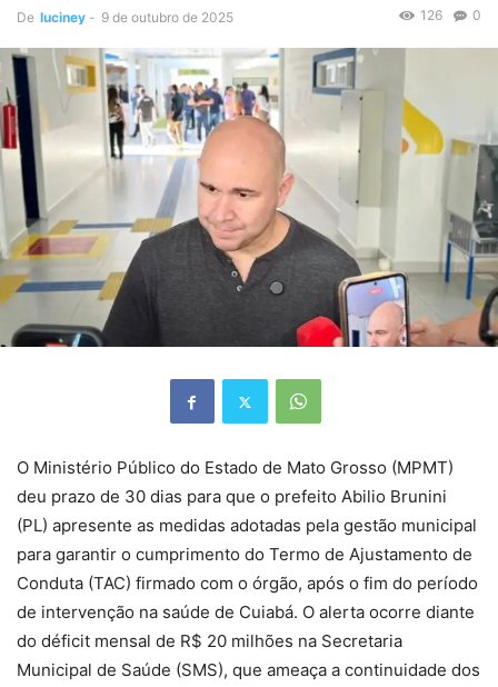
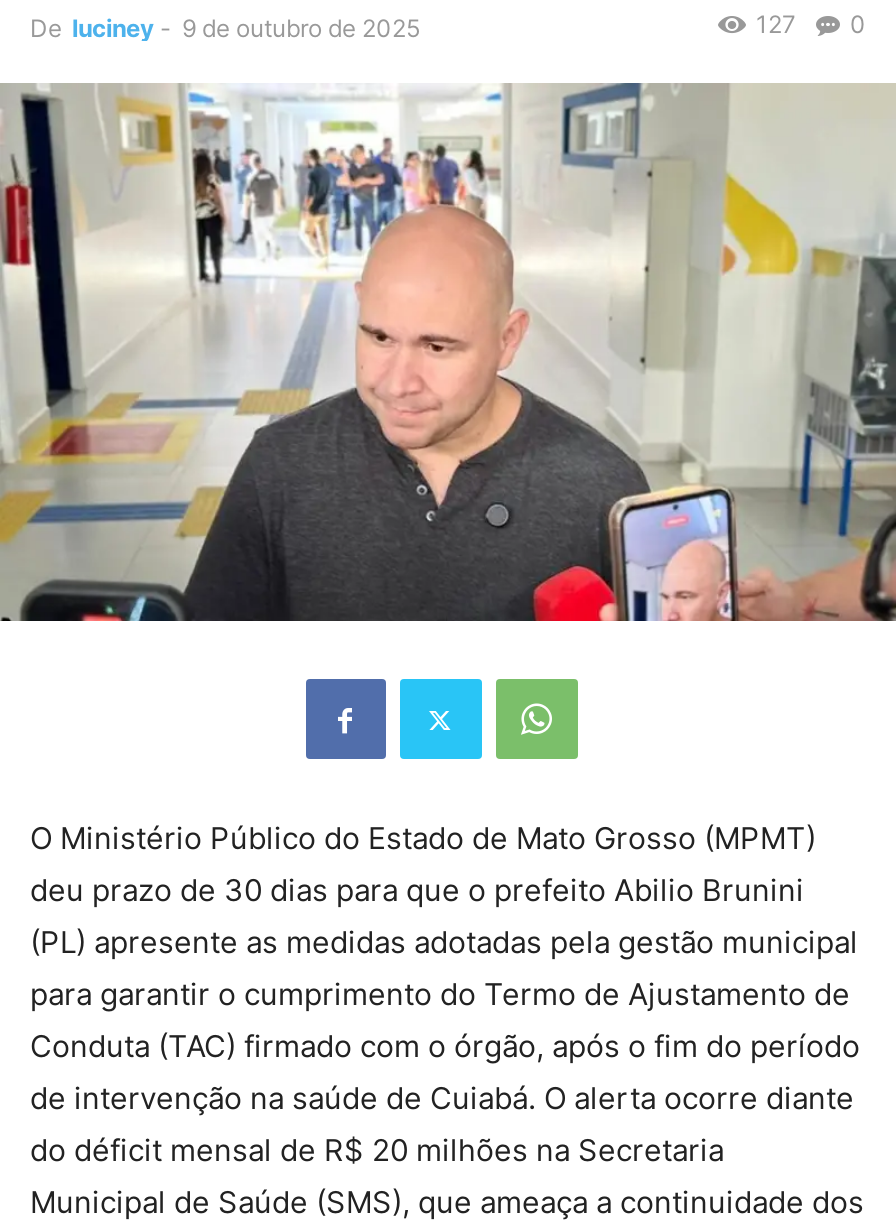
[420,7,481,23] 126 0 -> [756,9,866,39] 127 0

